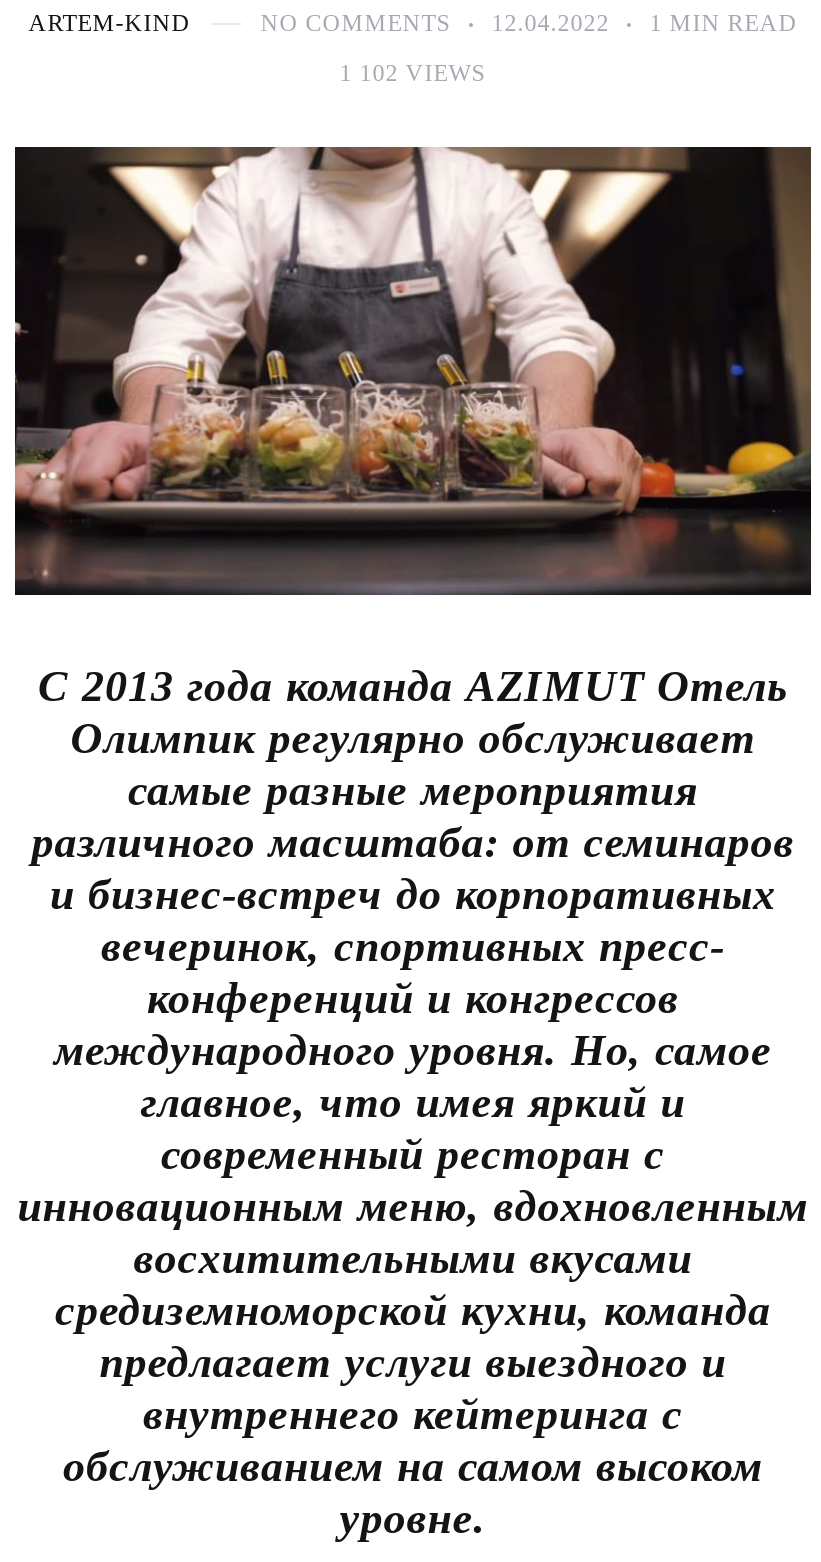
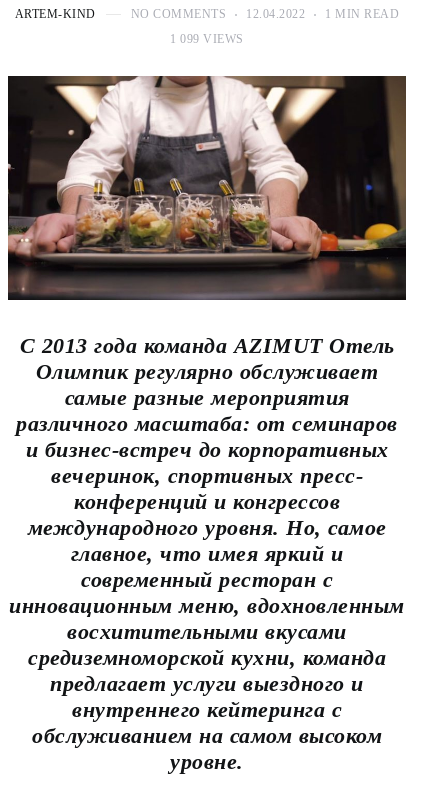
[339,59,487,87] 1 102 VIEWS -> [170,32,244,46] 1 099 VIEWS

